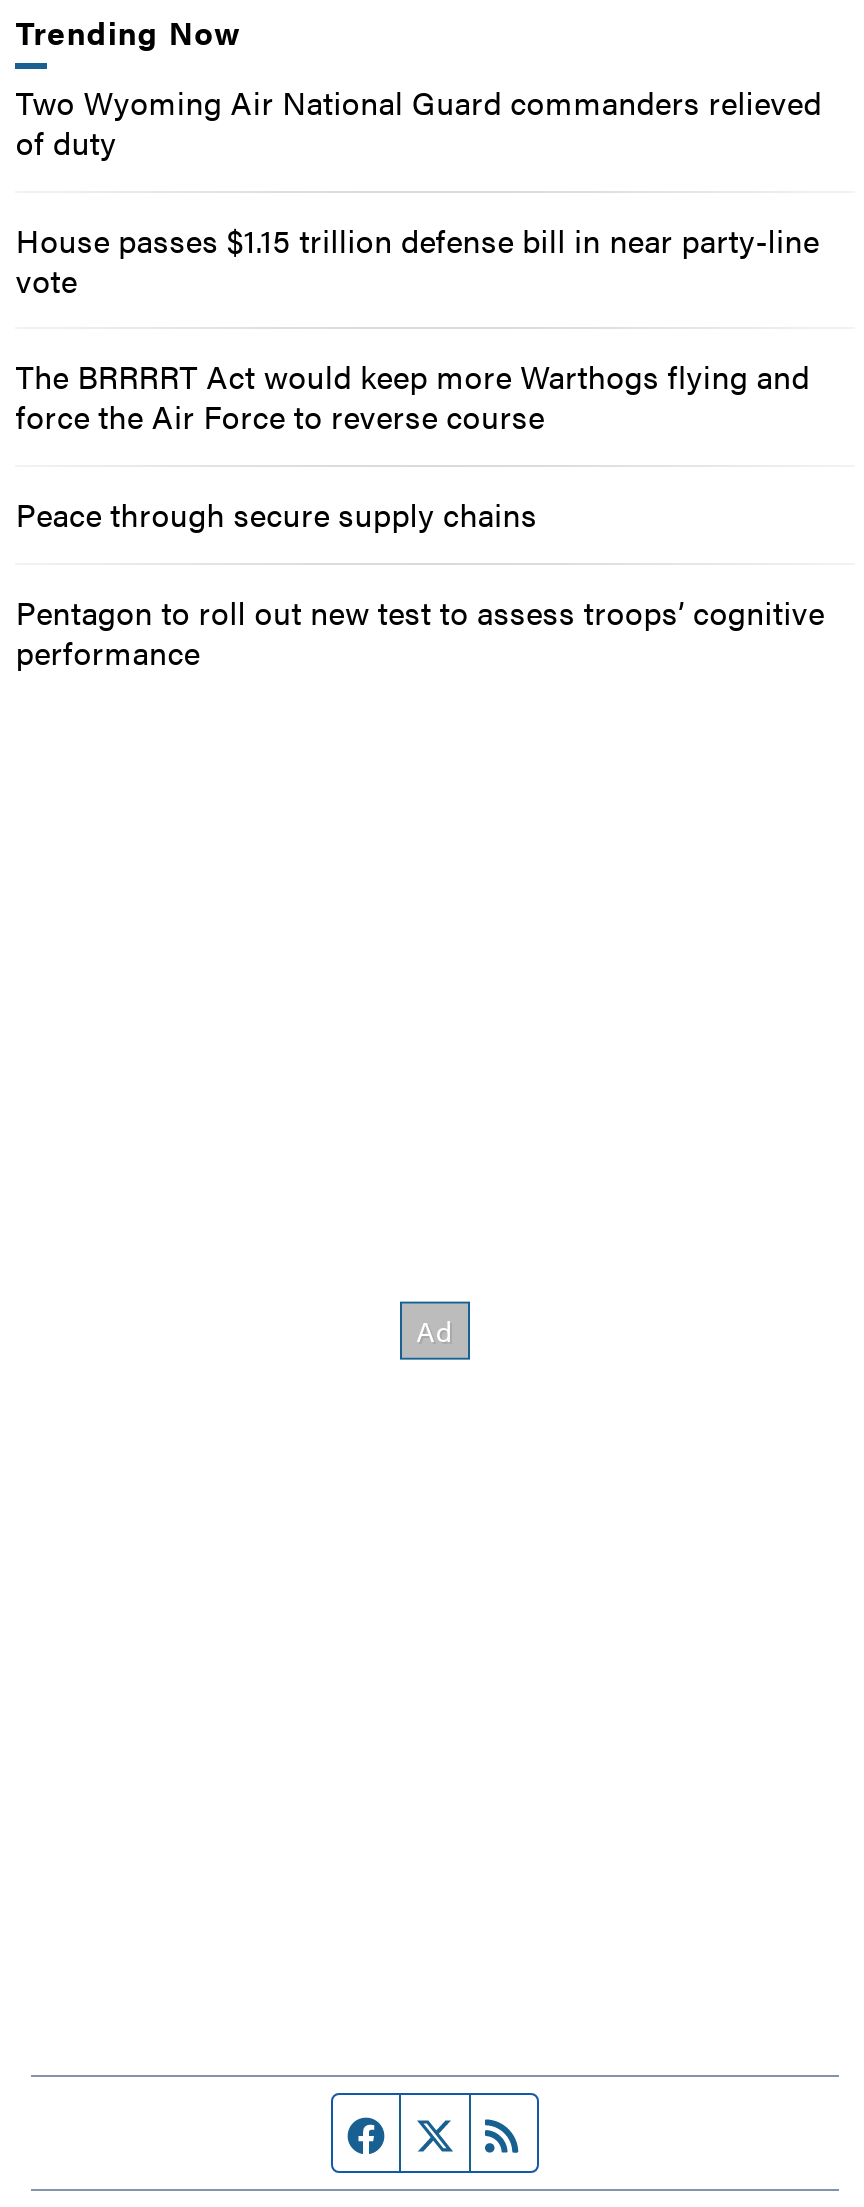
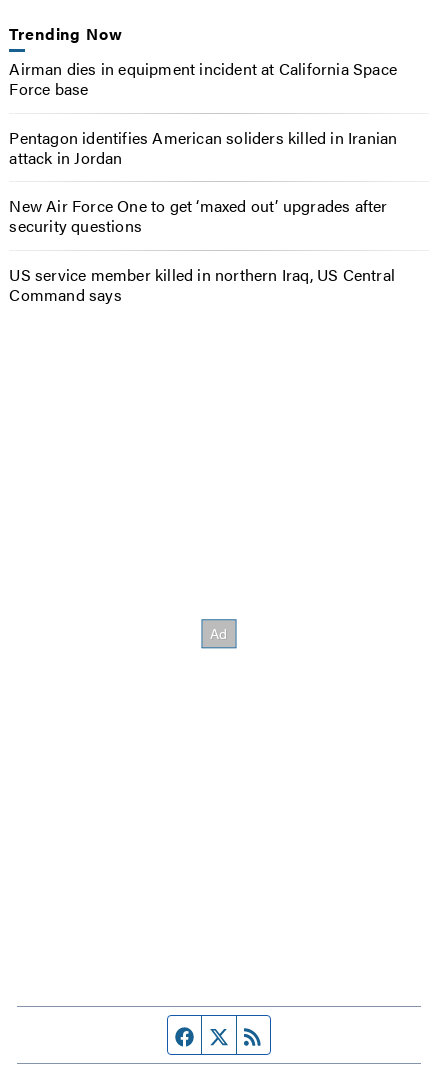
[16,78,825,675] Two Wyoming Air National Guard commanders relieved | of duty | House passes $1.15 trillion defense bill in near party-line | vote | The BRRRRT Act would keep more Warthogs flying and | force the Air Force to reverse course | Peace through secure supply chains | Pentagon to roll out new test to assess troops’ cognitive | performance -> [9,57,397,306] Airman dies in equipment incident at California Space | Force base | Pentagon identifies American soliders killed in Iranian | attack in Jordan | New Air Force One to get ‘maxed out’ upgrades after | security questions | US service member killed in northern Iraq, US Central | Command says

